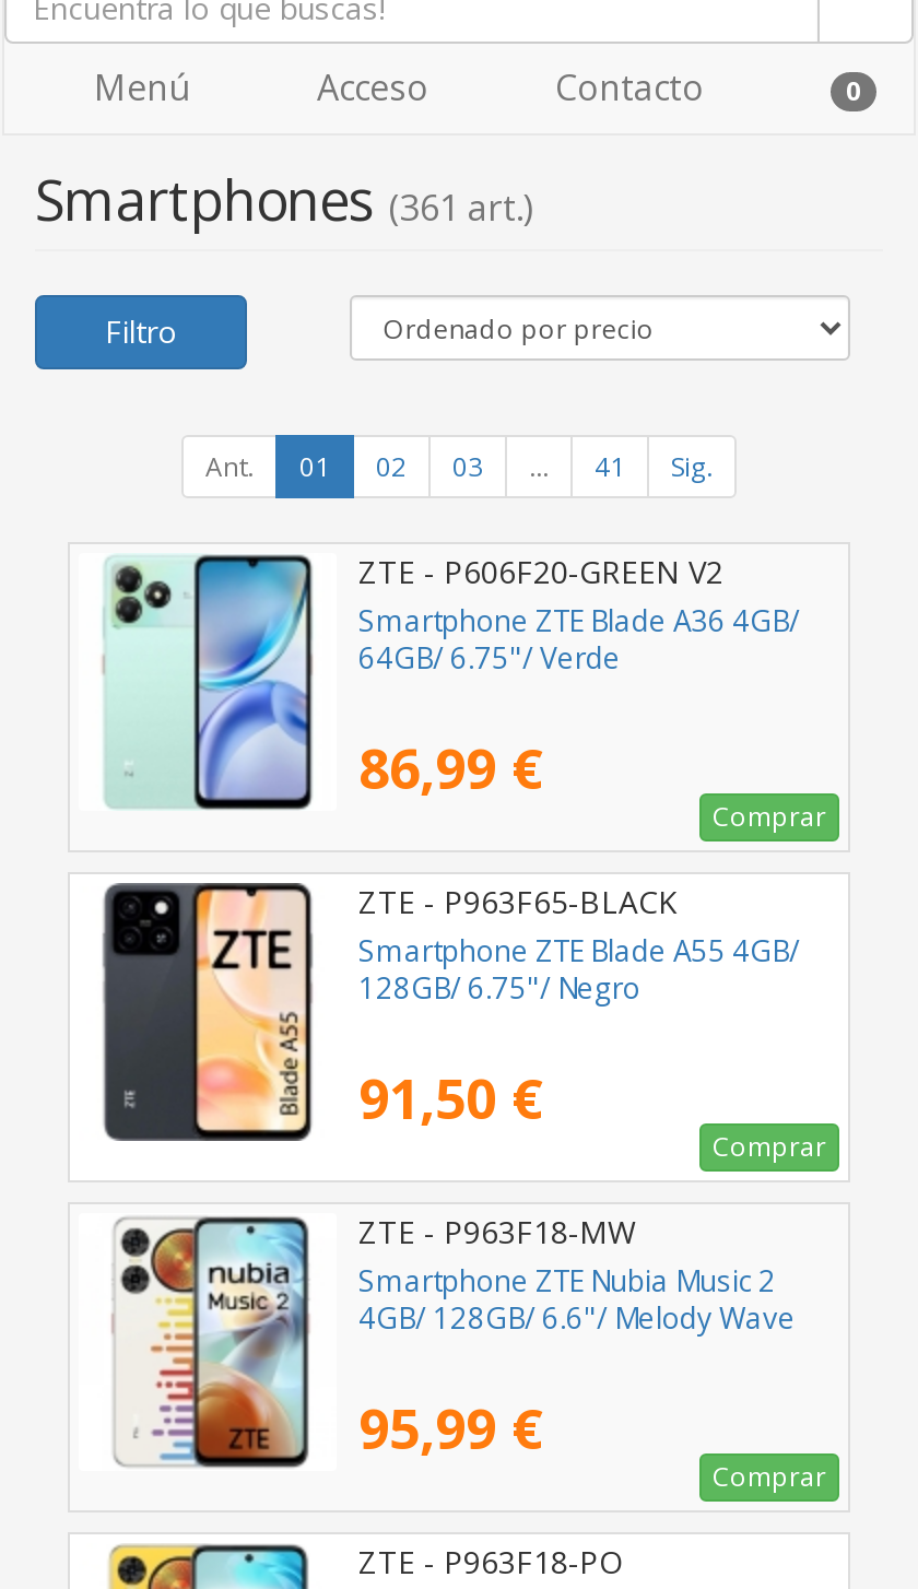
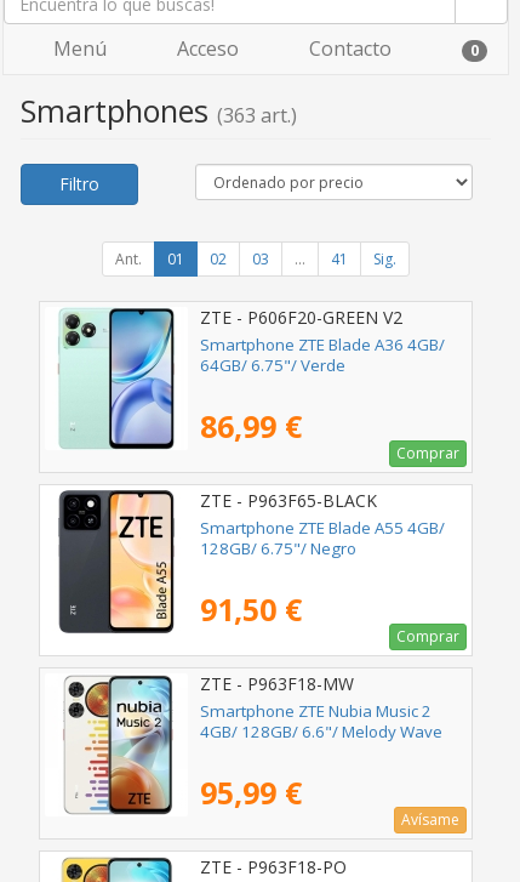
[35,162,533,236] Smartphones (361 art.) -> [21,90,297,131] Smartphones (363 art.)
[713,1458,826,1495] Comprar -> [401,809,459,830] Avísame

